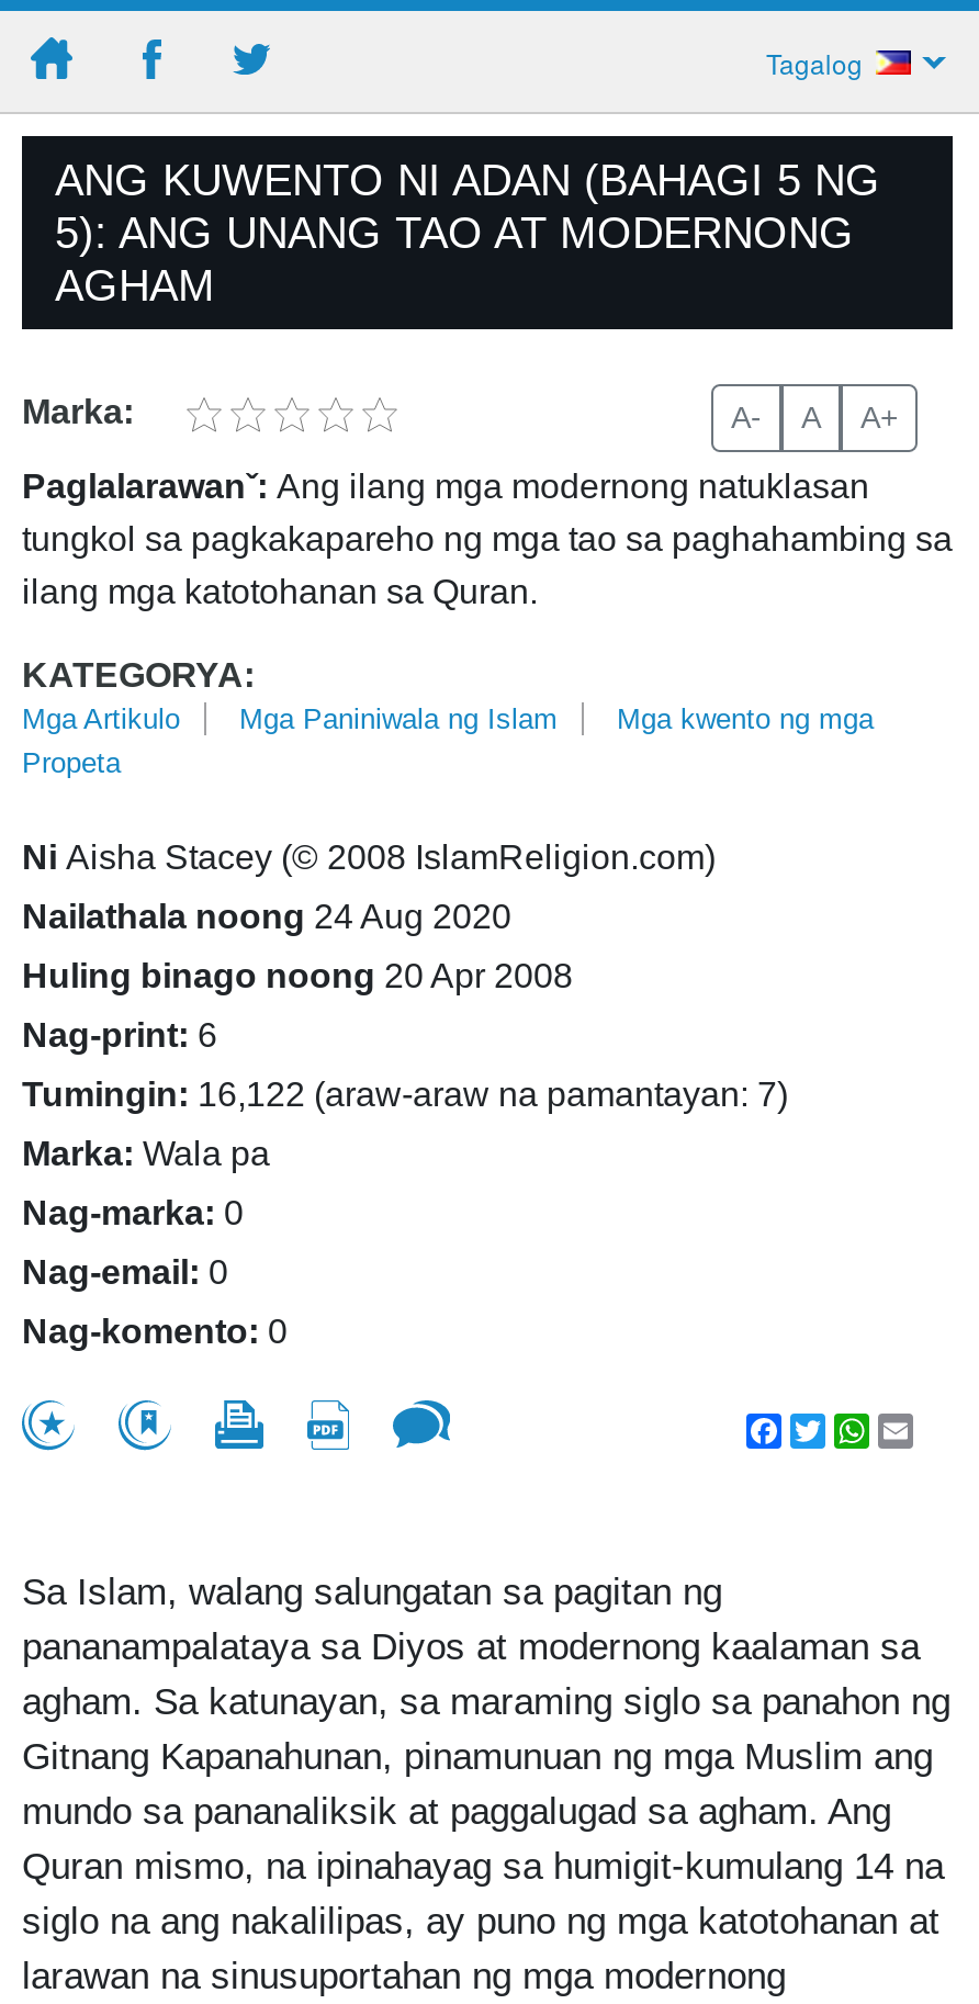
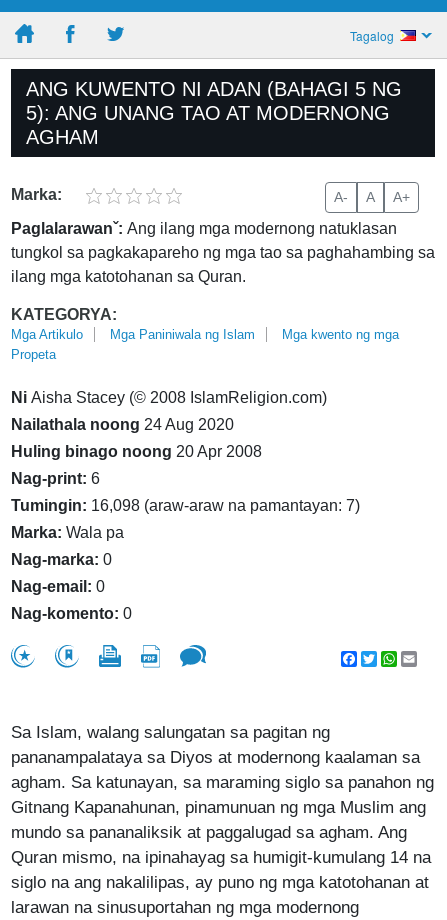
[22,1076,788,1113] Tumingin: 16,122 (araw-araw na pamantayan: 7) -> [11,497,360,514] Tumingin: 16,098 (araw-araw na pamantayan: 7)

